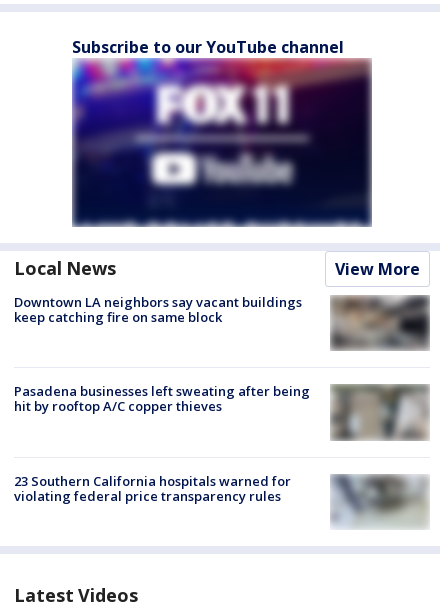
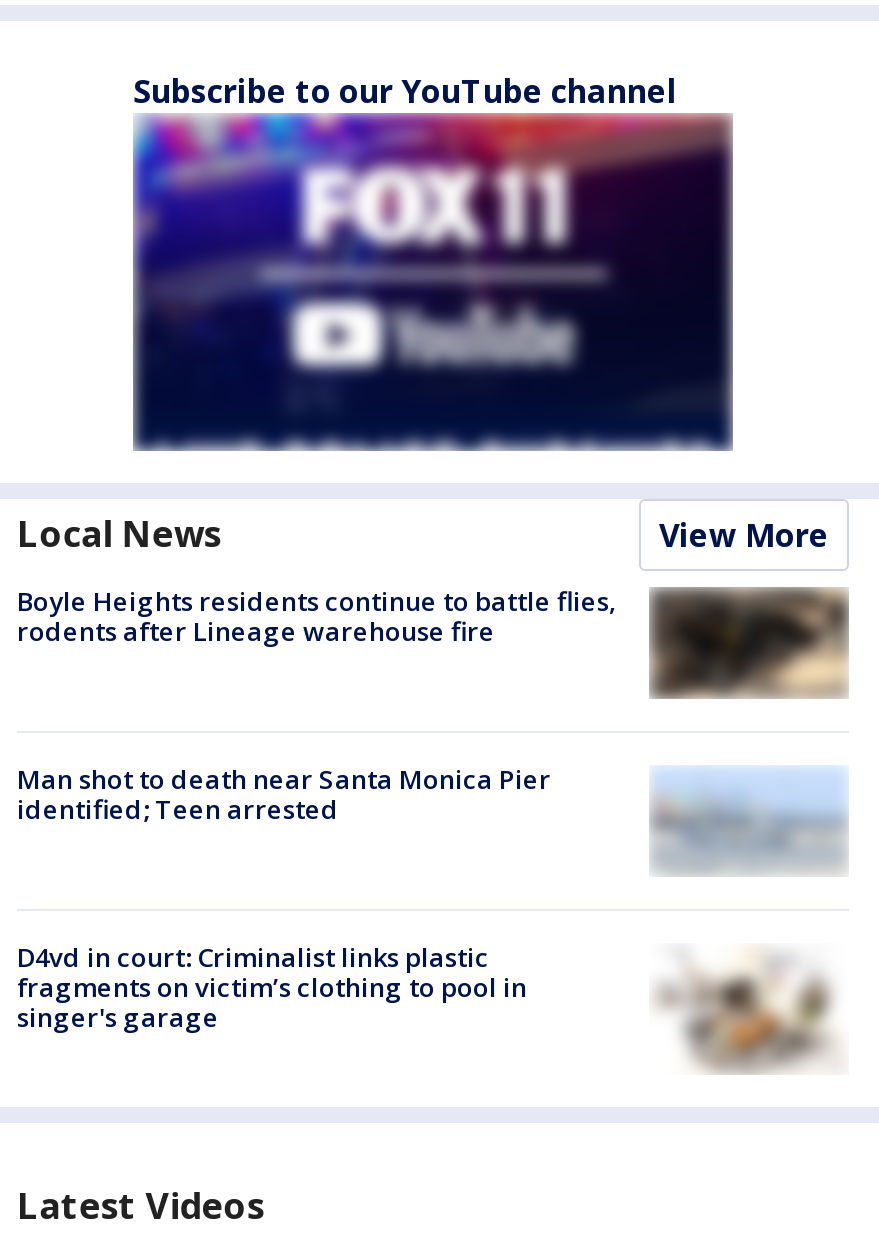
[14,293,430,350] [image] | Downtown LA neighbors say vacant buildings | keep catching fire on same block -> [17,582,847,694] [image] | Boyle Heights residents continue to battle flies, | rodents after Lineage warehouse fire
[14,382,310,415] Pasadena businesses left sweating after being | hit by rooftop A/C copper thieves -> [17,761,551,827] Man shot to death near Santa Monica Pier | identified; Teen arrested
[330,384,430,441] [image] -> [651,768,847,876] [image]
[14,472,291,505] 23 Southern California hospitals warned for | violating federal price transparency rules -> [17,939,527,1035] D4vd in court: Criminalist links plastic | fragments on victim’s clothing to pool in | singer's garage
[330,474,430,529] [image] -> [651,952,847,1070] [image]

